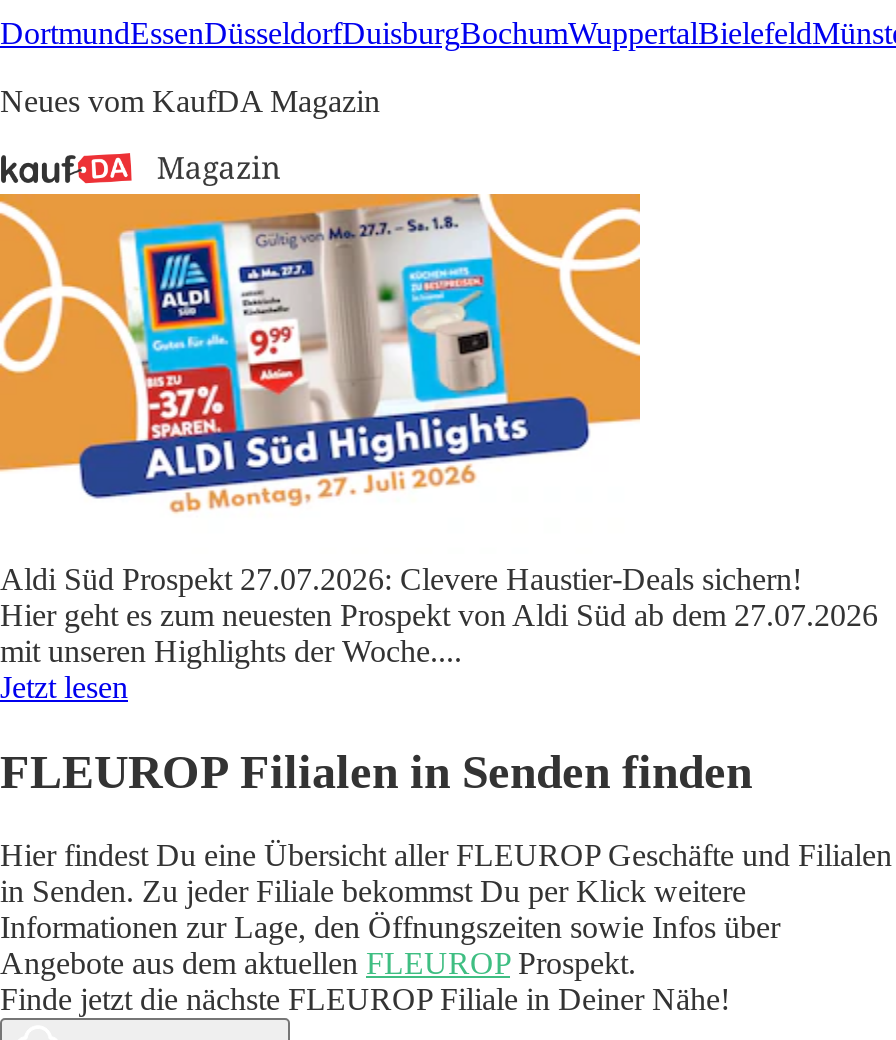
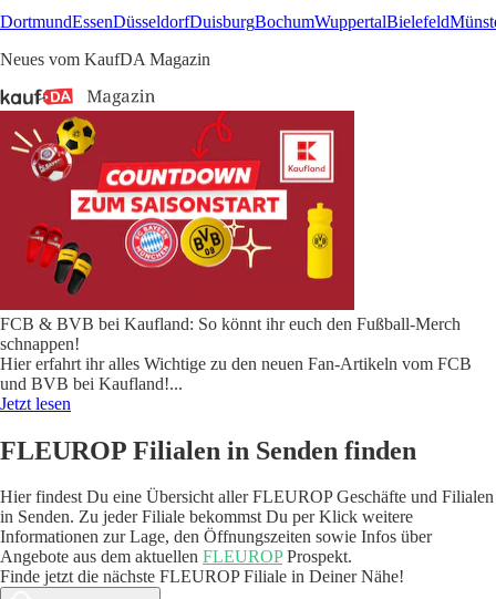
[0,192,878,667] [image] | Aldi Süd Prospekt 27.07.2026: Clevere Haustier-Deals sichern! | Hier geht es zum neuesten Prospekt von Aldi Süd ab dem 27.07.2026 | mit unseren Highlights der Woche.... -> [0,110,472,393] [image] | FCB & BVB bei Kaufland: So könnt ihr euch den Fußball-Merch | schnappen! | Hier erfahrt ihr alles Wichtige zu den neuen Fan-Artikeln vom FCB | und BVB bei Kaufland!...

